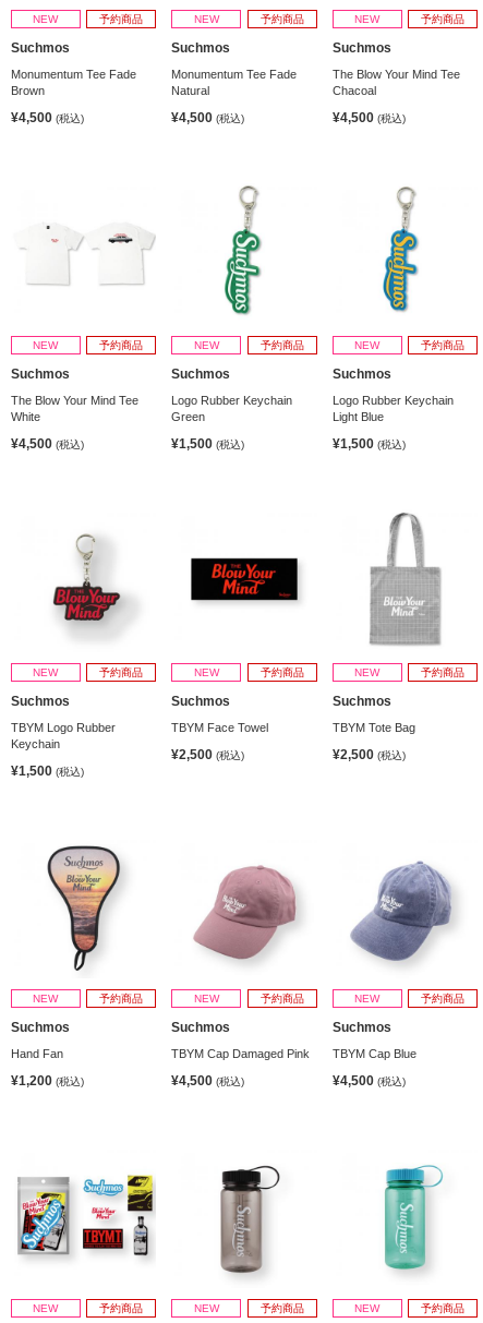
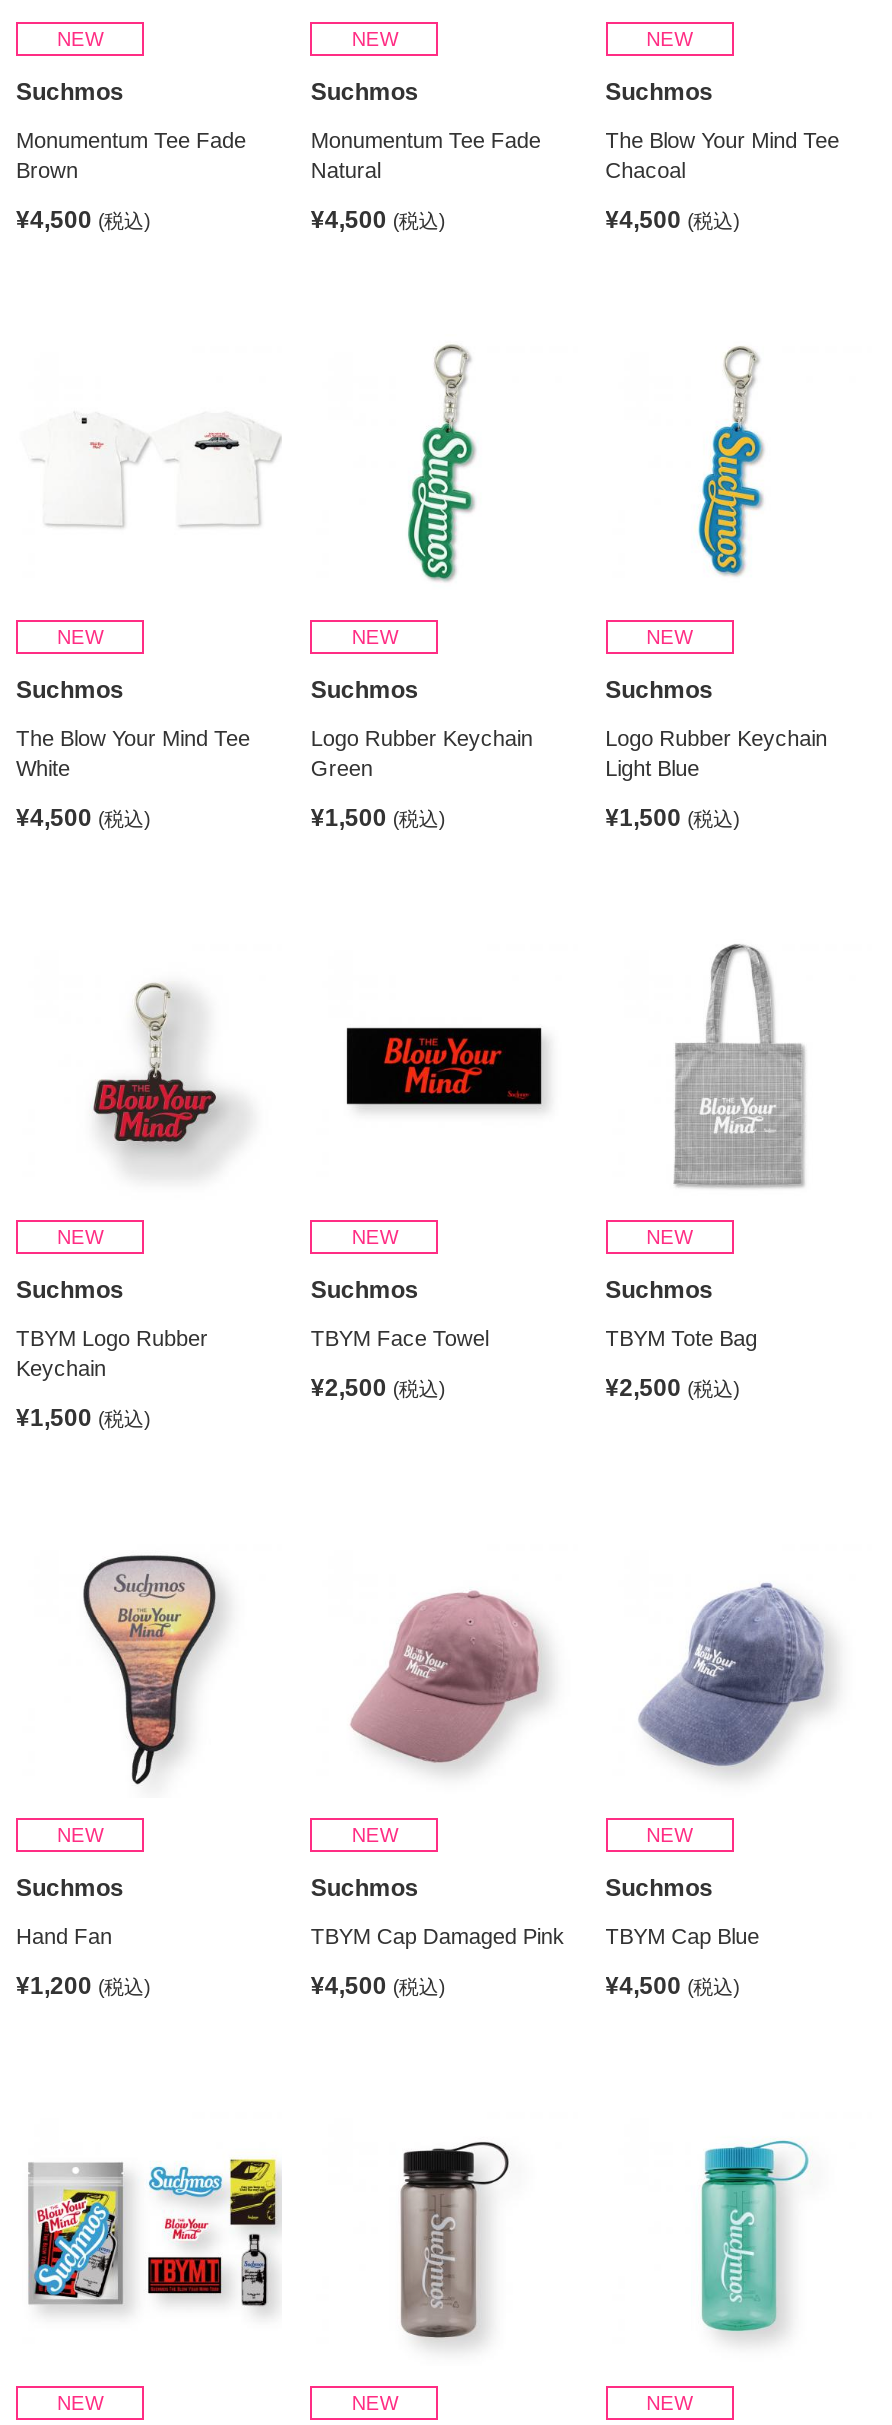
[100,13,143,25] 予約商品 -> none
[260,13,304,25] 予約商品 -> none
[421,13,464,25] 予約商品 -> none
[100,339,143,351] 予約商品 -> none
[260,339,304,351] 予約商品 -> none
[421,339,464,351] 予約商品 -> none
[100,666,143,678] 予約商品 -> none
[260,666,304,678] 予約商品 -> none
[421,666,464,678] 予約商品 -> none
[100,992,143,1004] 予約商品 -> none
[260,992,304,1004] 予約商品 -> none
[421,992,464,1004] 予約商品 -> none
[100,1302,143,1314] 予約商品 -> none
[260,1302,304,1314] 予約商品 -> none
[421,1302,464,1314] 予約商品 -> none

